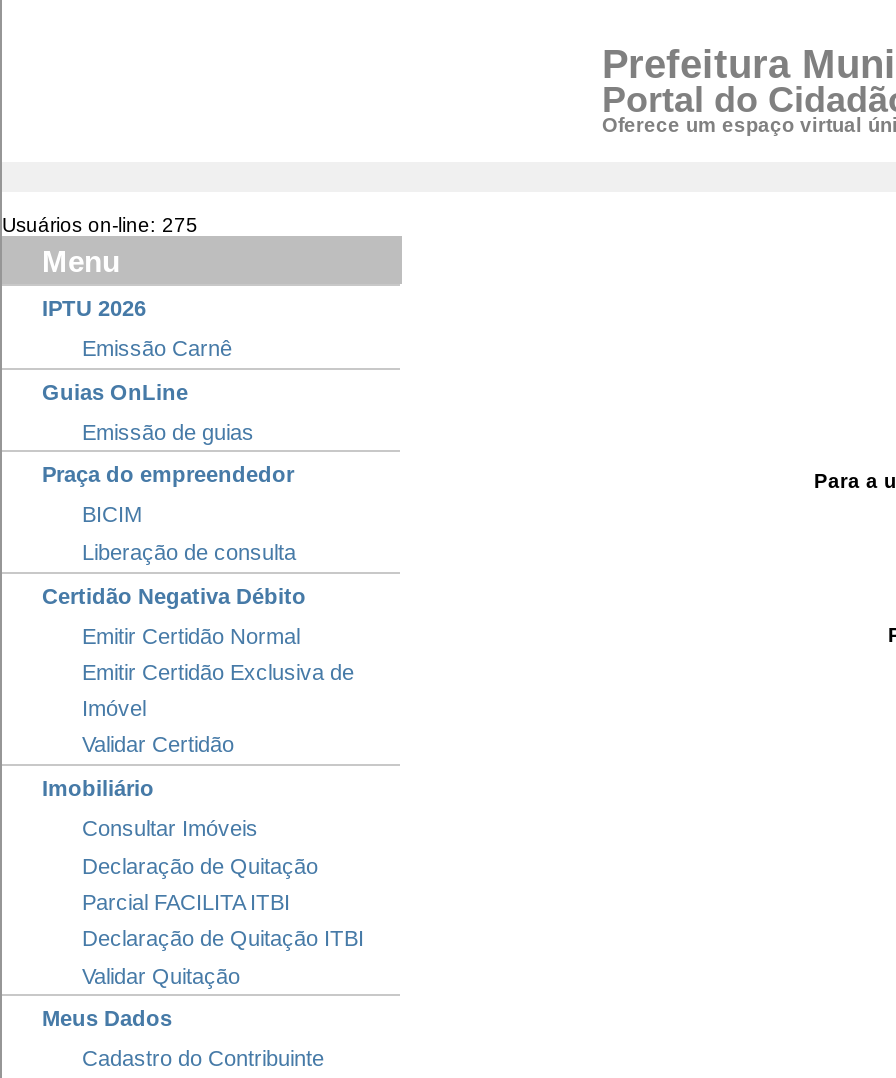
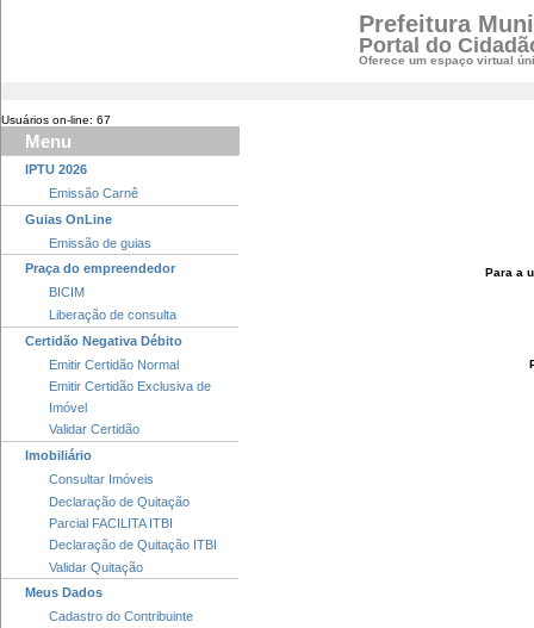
[2,214,198,236] Usuários on-line: 275 -> [1,113,111,126] Usuários on-line: 67

